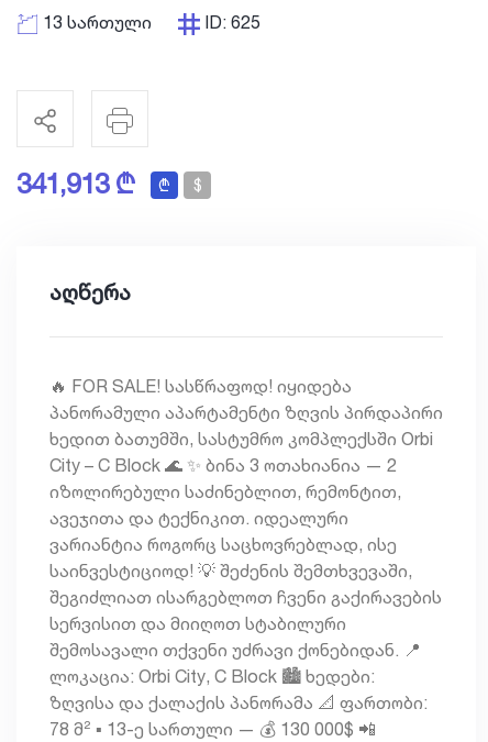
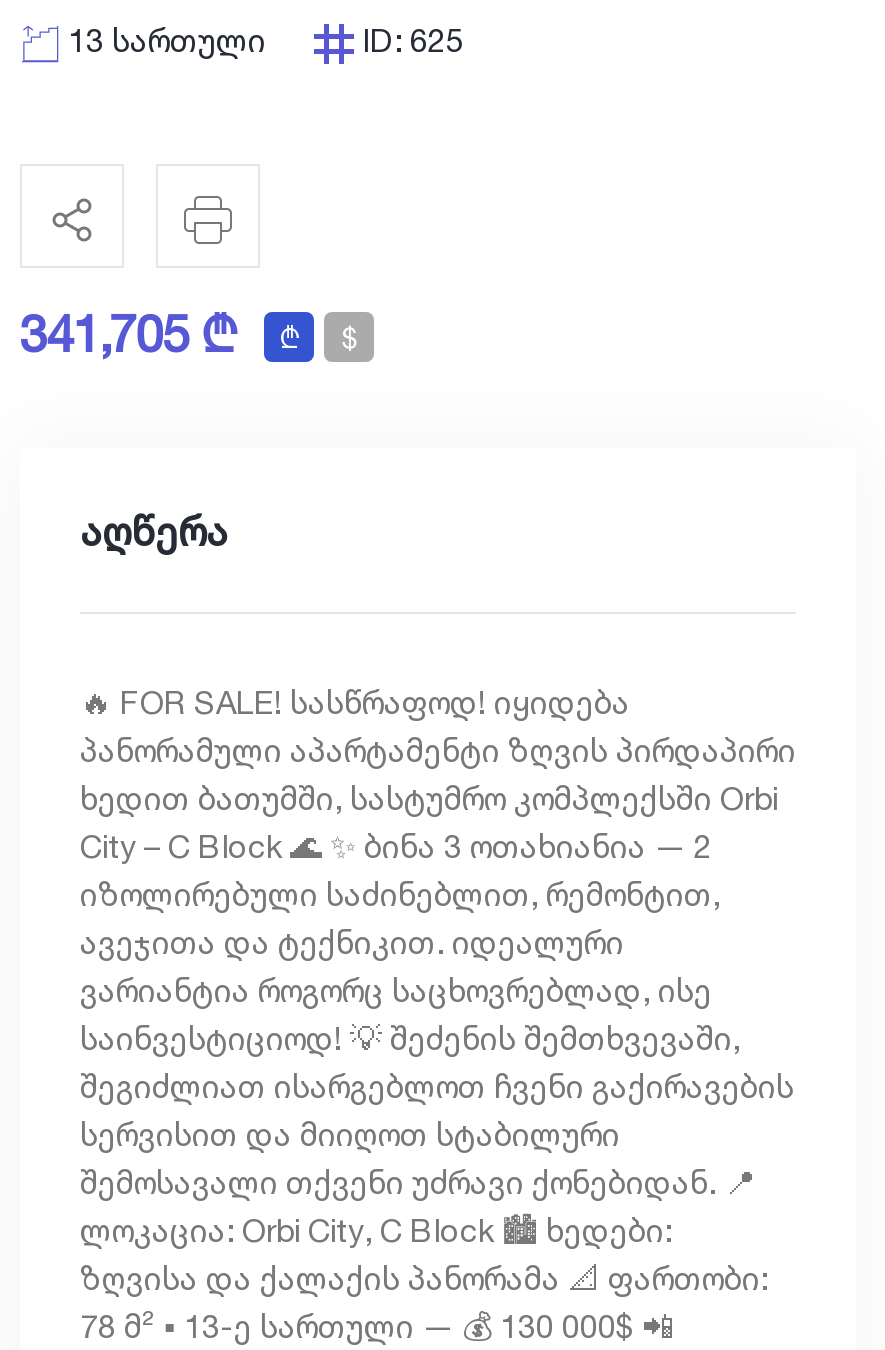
[16,167,135,200] 341,913 ₾ -> [20,304,235,364] 341,705 ₾

